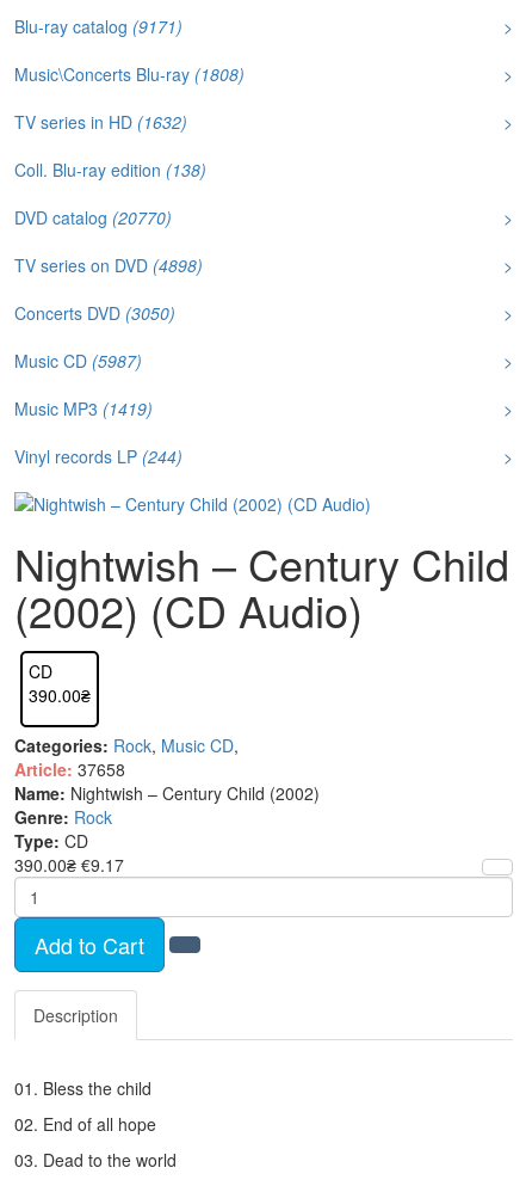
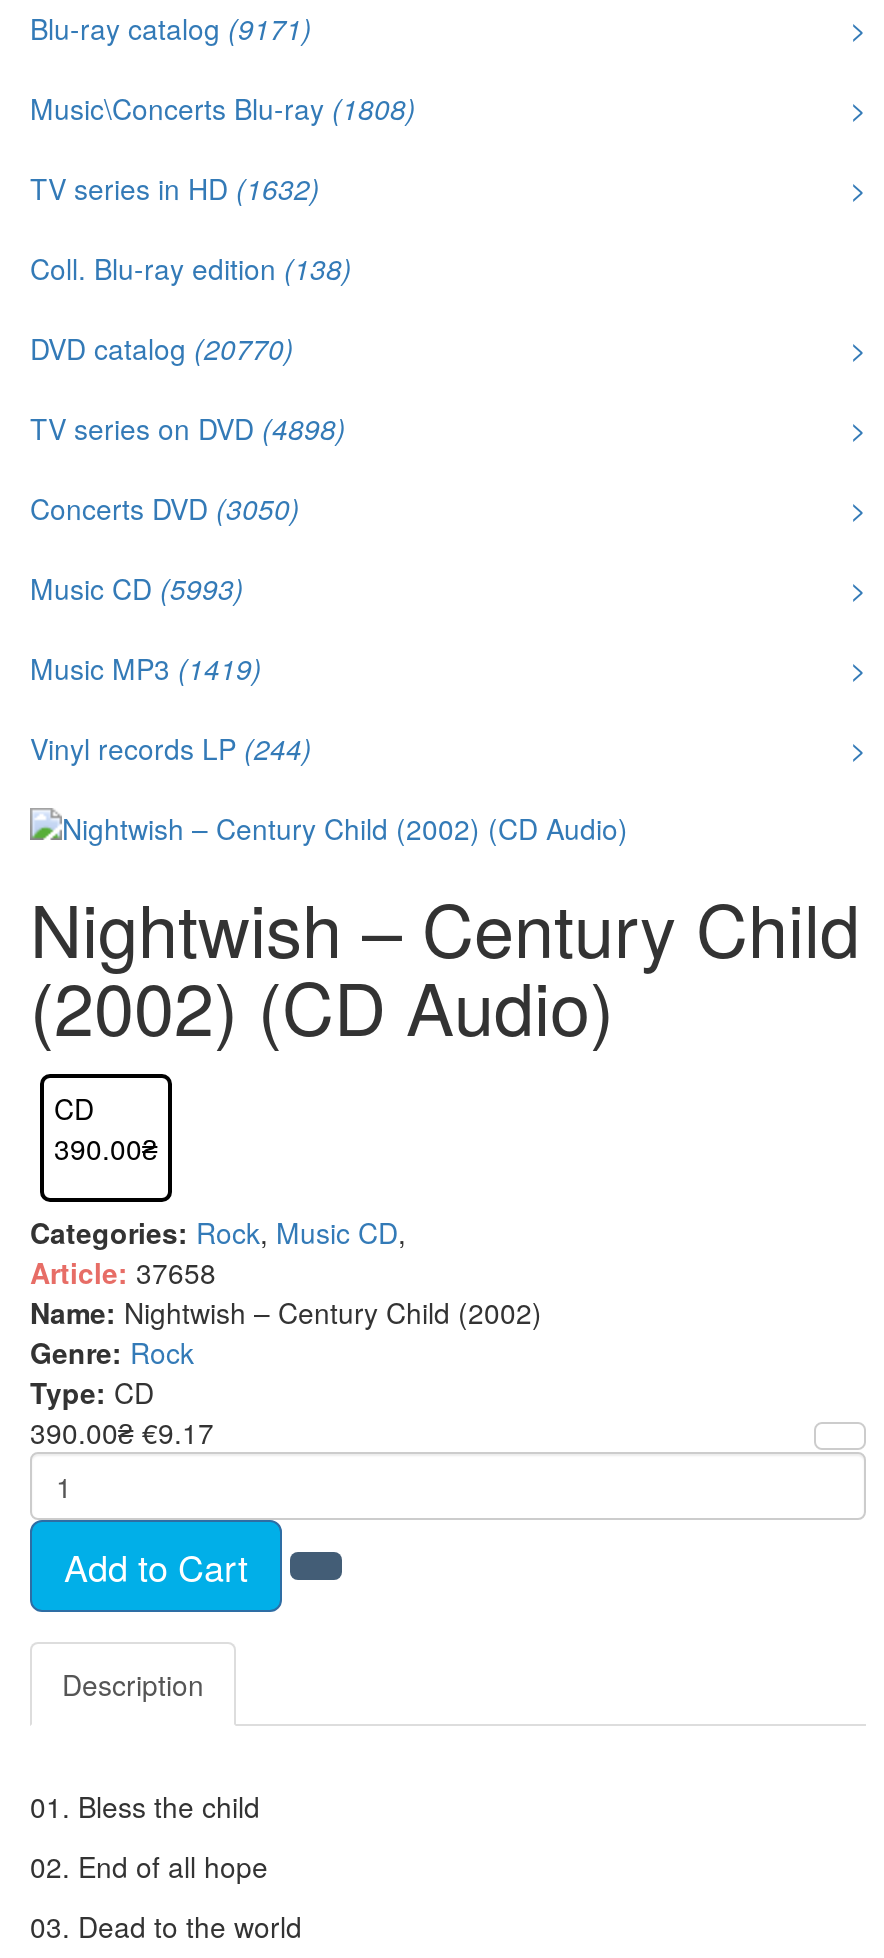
[14,349,142,373] Music CD (5987) -> [30,568,244,608] Music CD (5993)

